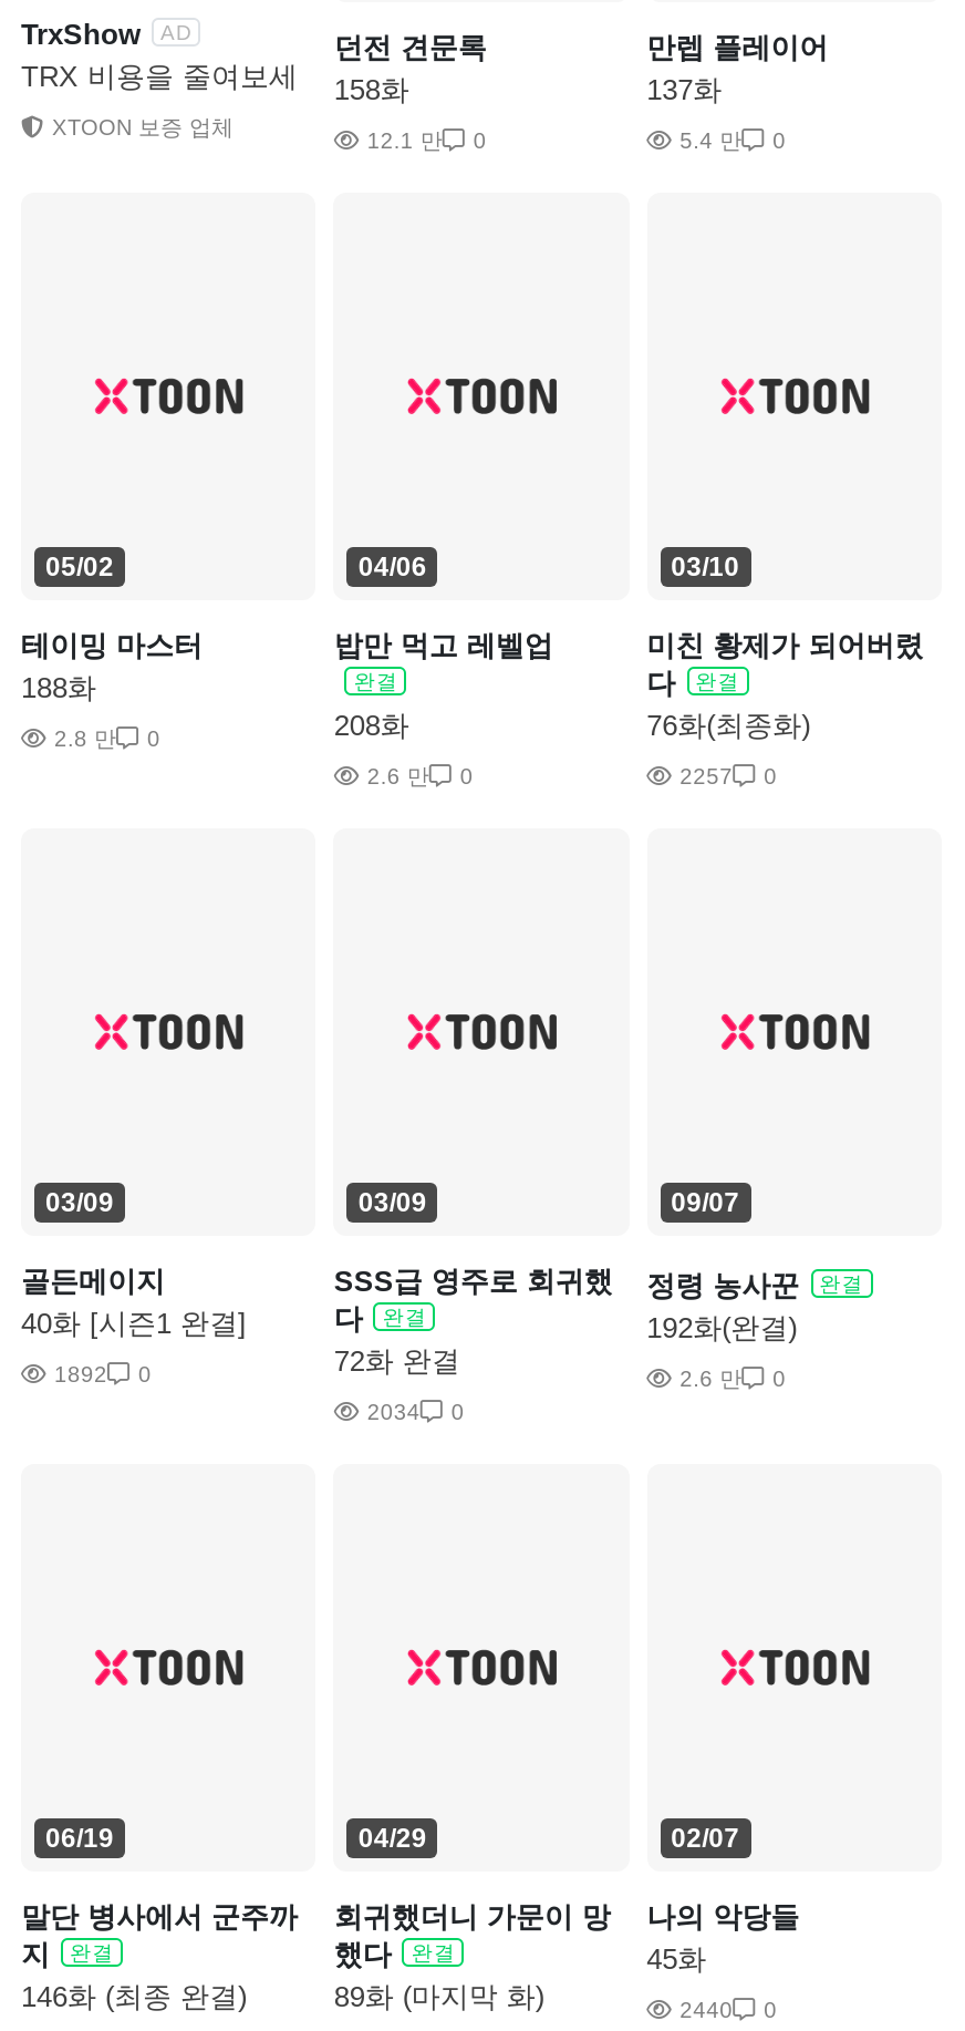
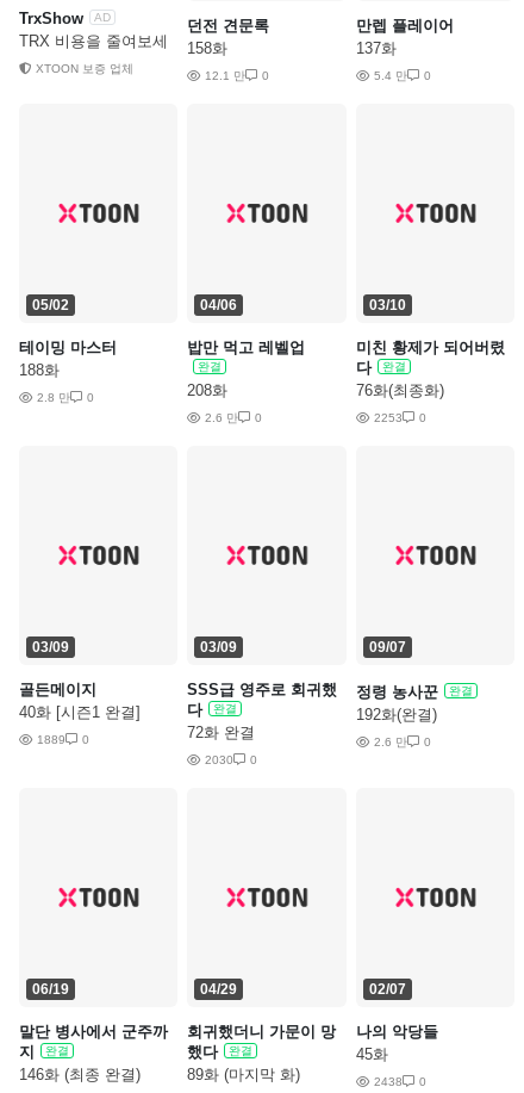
[680,764,777,788] 2257 0 -> [374,411,426,424] 2253 0
[54,1362,152,1386] 1892 0 -> [37,733,89,746] 1889 0
[367,1400,464,1424] 2034 0 -> [205,753,258,766] 2030 0
[680,1997,777,2022] 2440 0 -> [374,1075,426,1088] 2438 0

